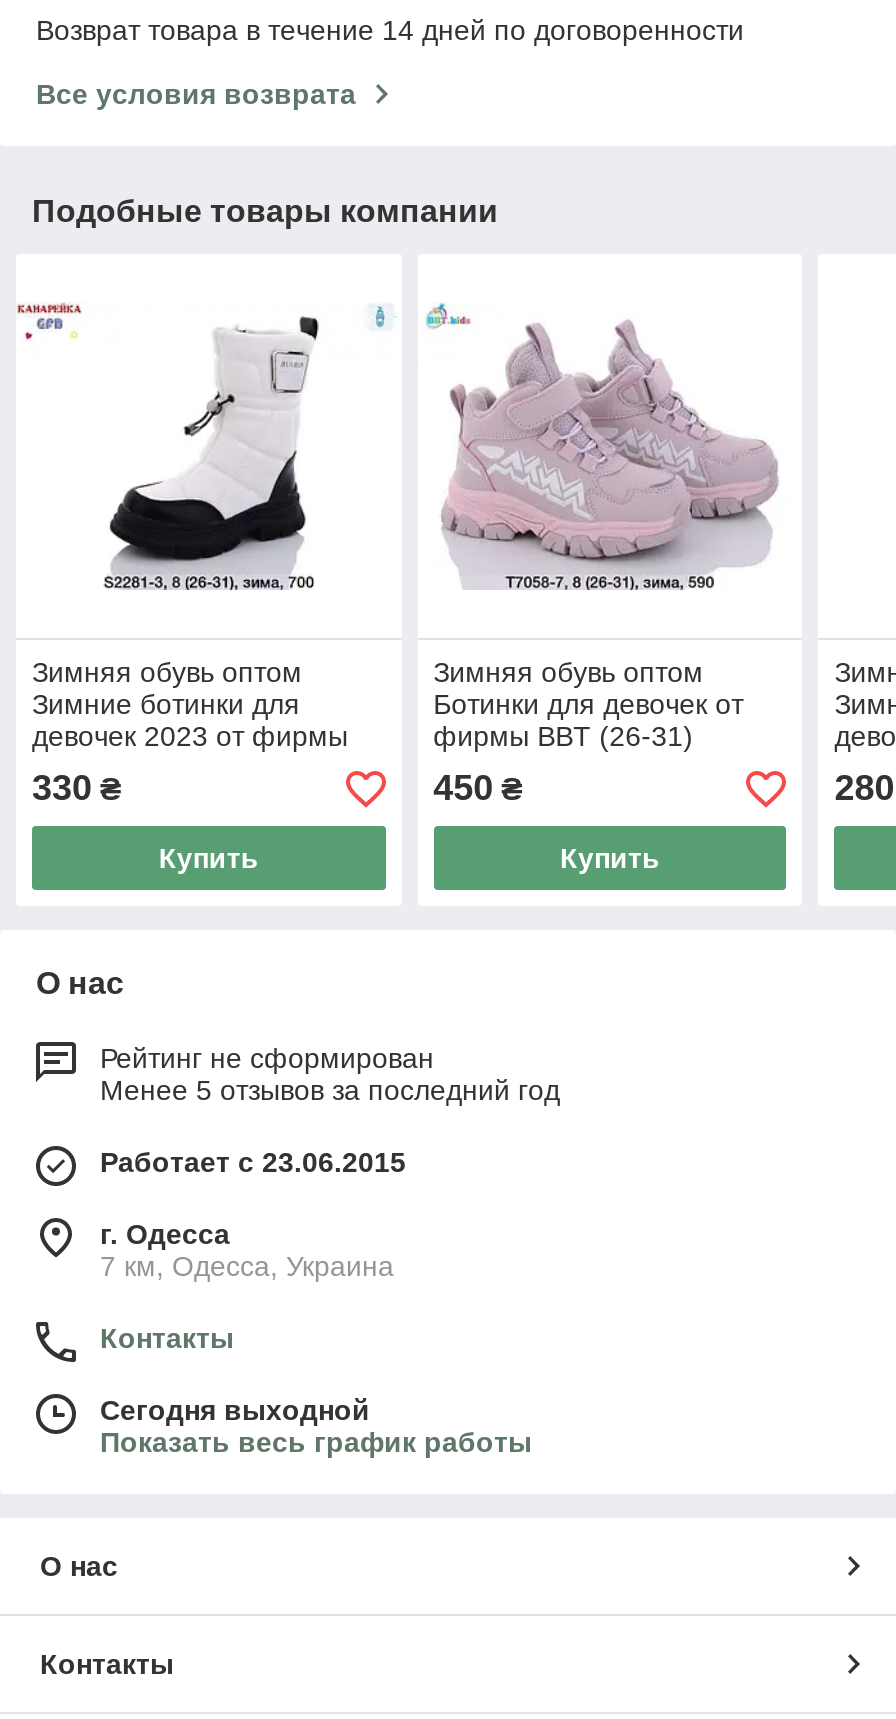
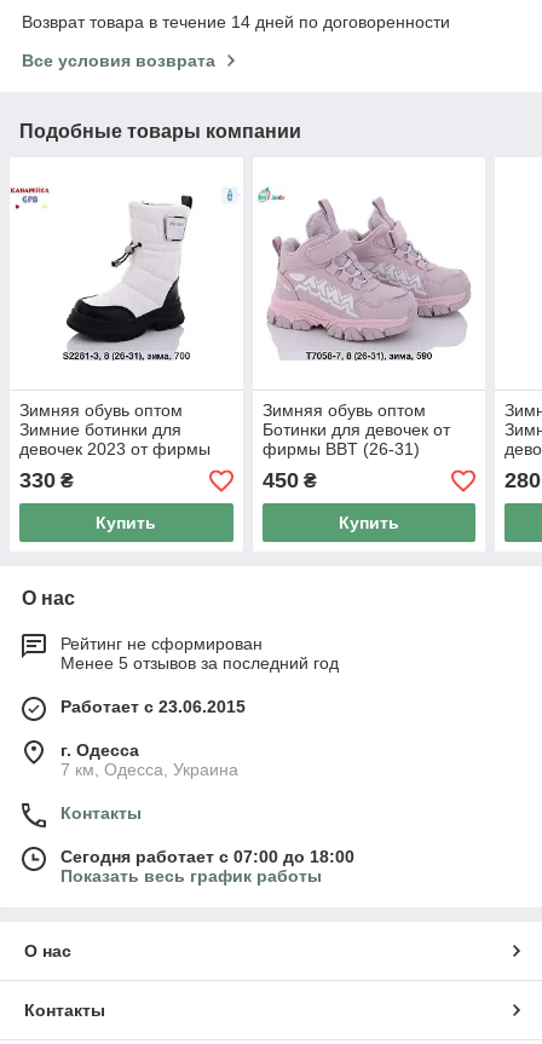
[100,1395,370,1427] Сегодня выходной -> [60,847,354,867] Сегодня работает с 07:00 до 18:00

